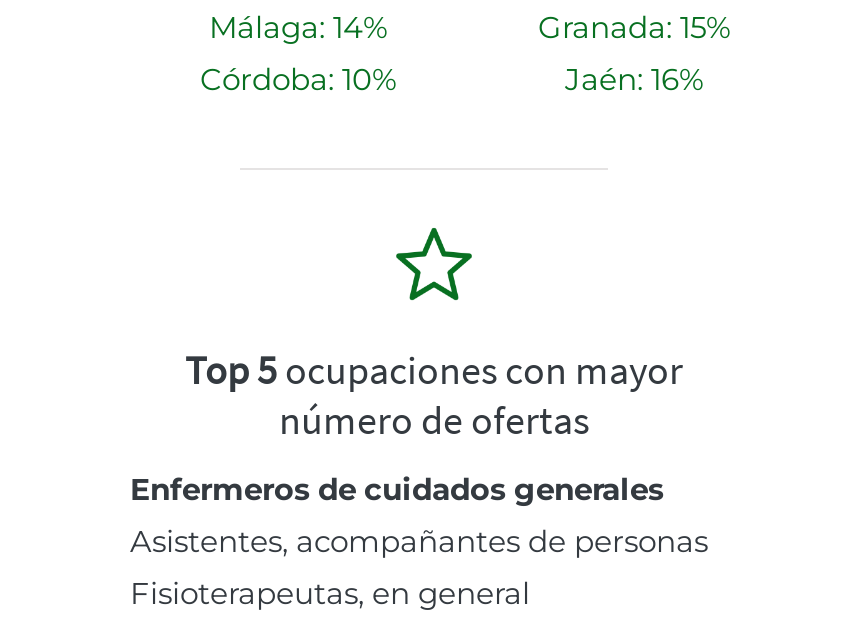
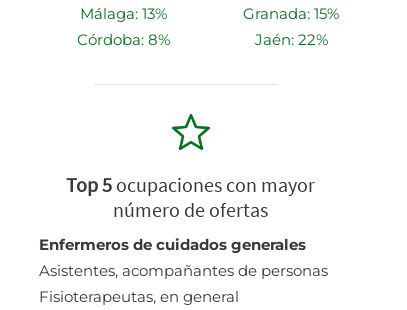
[209,8,387,46] Málaga: 14% -> [79,4,166,23] Málaga: 13%
[200,60,396,98] Córdoba: 10% -> [76,30,169,49] Córdoba: 8%
[565,60,703,98] Jaén: 16% -> [254,30,327,49] Jaén: 22%

